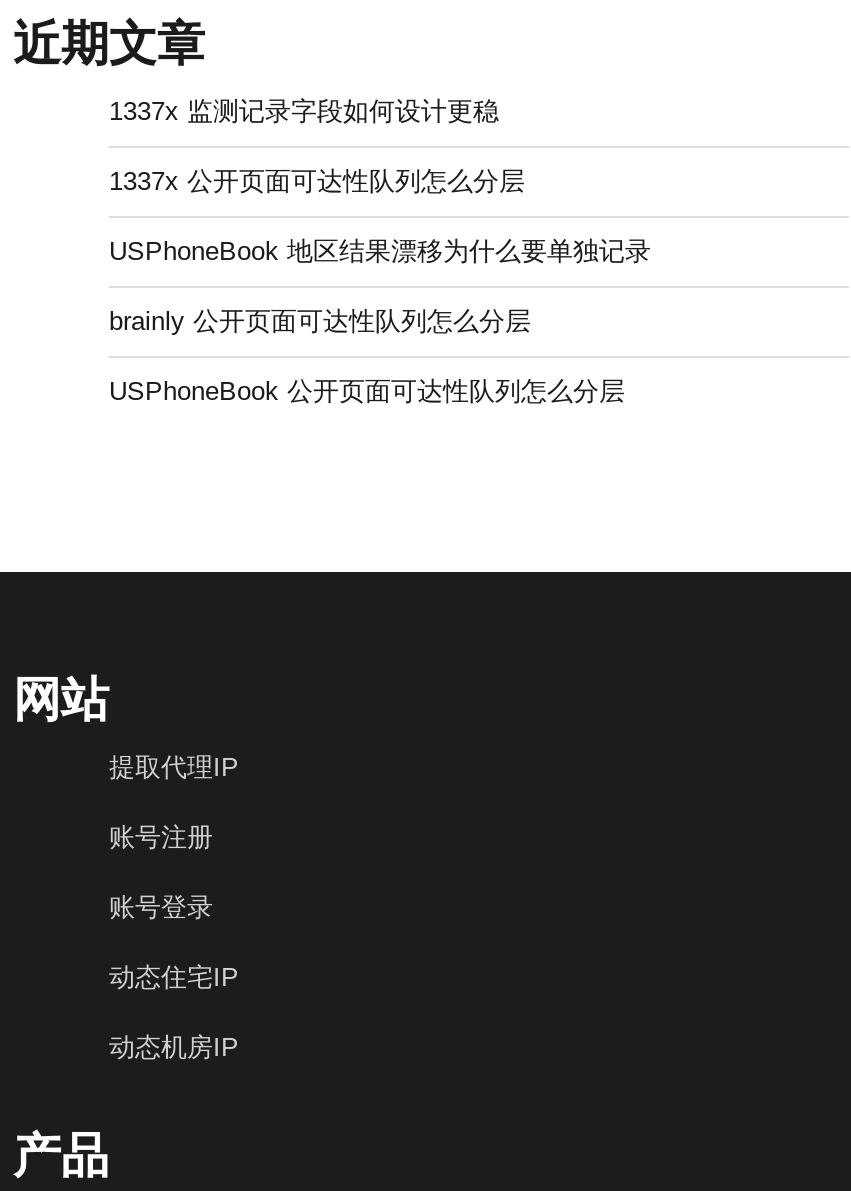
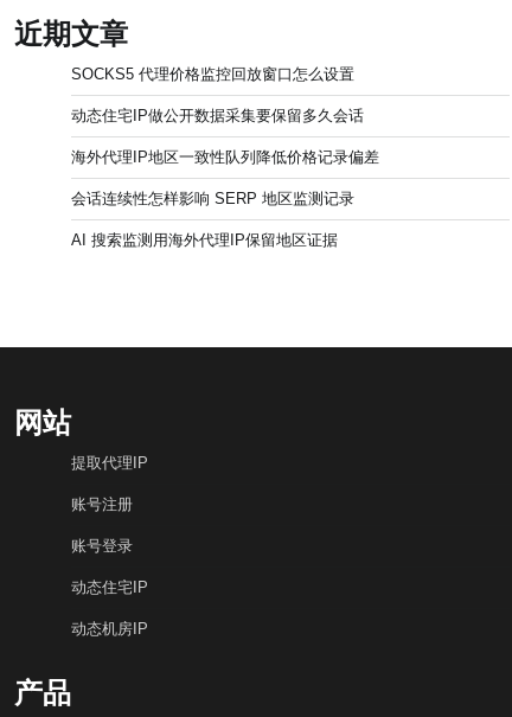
[109,96,499,126] 1337x 监测记录字段如何设计更稳 -> [71,65,354,83] SOCKS5 代理价格监控回放窗口怎么设置
[109,166,525,196] 1337x 公开页面可达性队列怎么分层 -> [71,106,364,124] 动态住宅IP做公开数据采集要保留多久会话
[109,236,651,266] USPhoneBook 地区结果漂移为什么要单独记录 -> [71,148,379,166] 海外代理IP地区一致性队列降低价格记录偏差
[109,306,531,336] brainly 公开页面可达性队列怎么分层 -> [71,189,354,207] 会话连续性怎样影响 SERP 地区监测记录
[109,376,625,406] USPhoneBook 公开页面可达性队列怎么分层 -> [71,231,338,249] AI 搜索监测用海外代理IP保留地区证据

